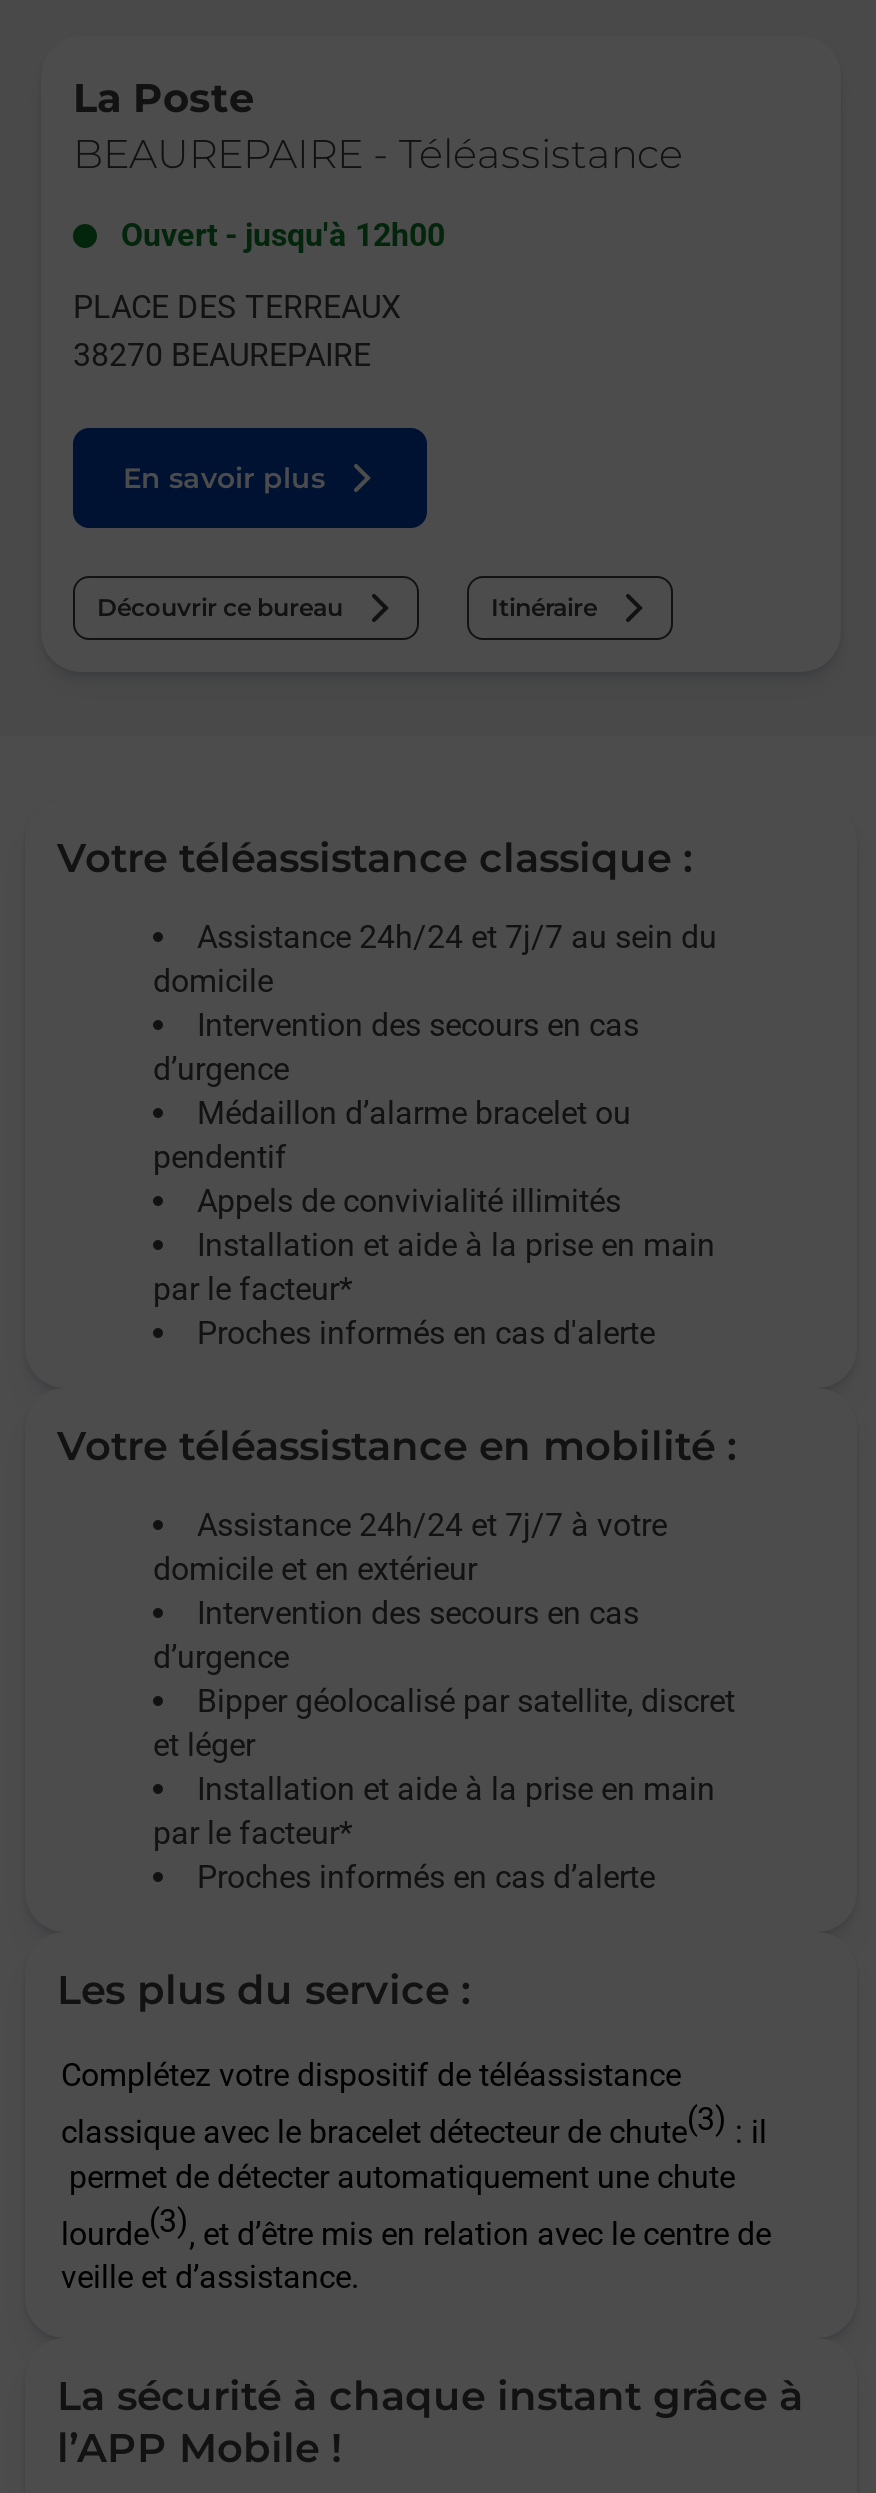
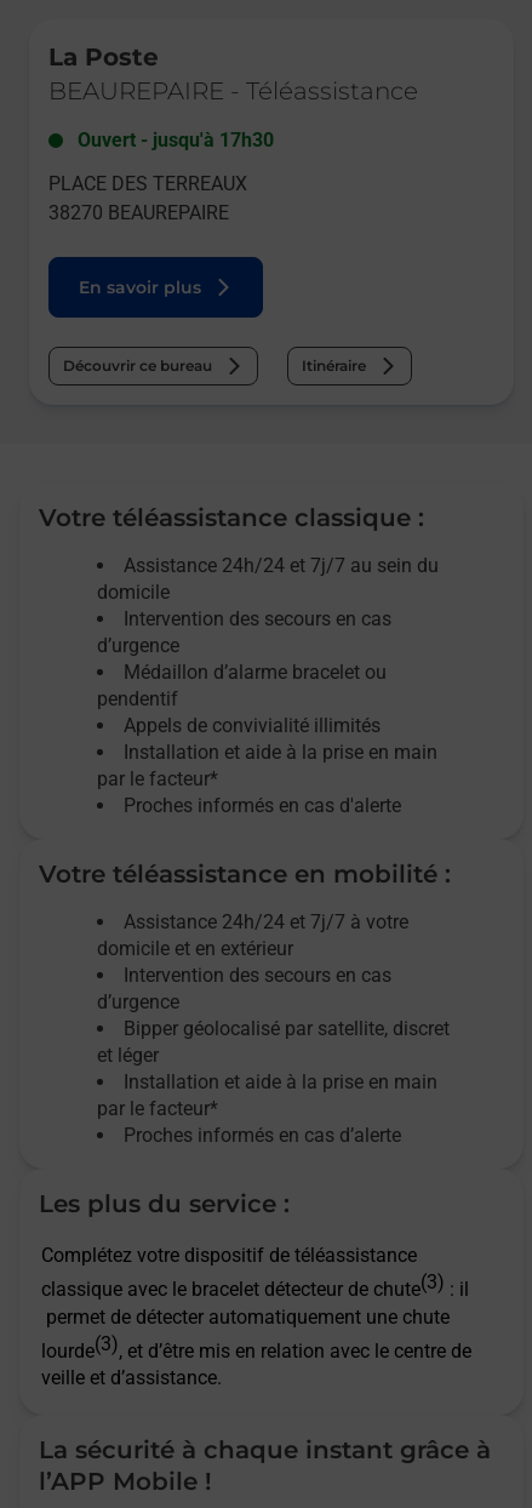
[121,217,445,255] Ouvert - jusqu'à 12h00 -> [78,129,274,152] Ouvert - jusqu'à 17h30

